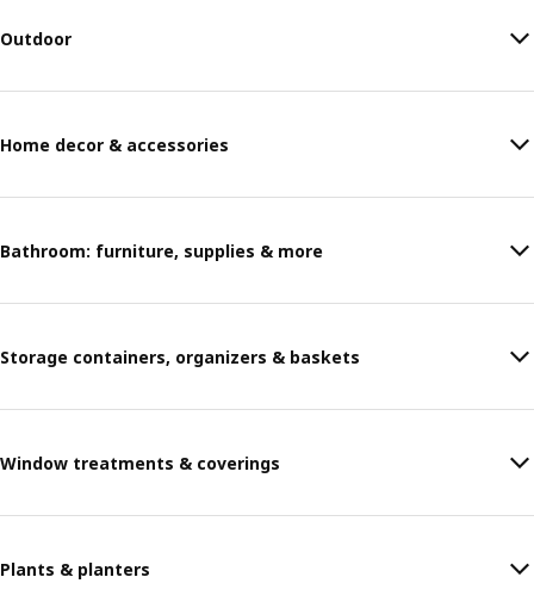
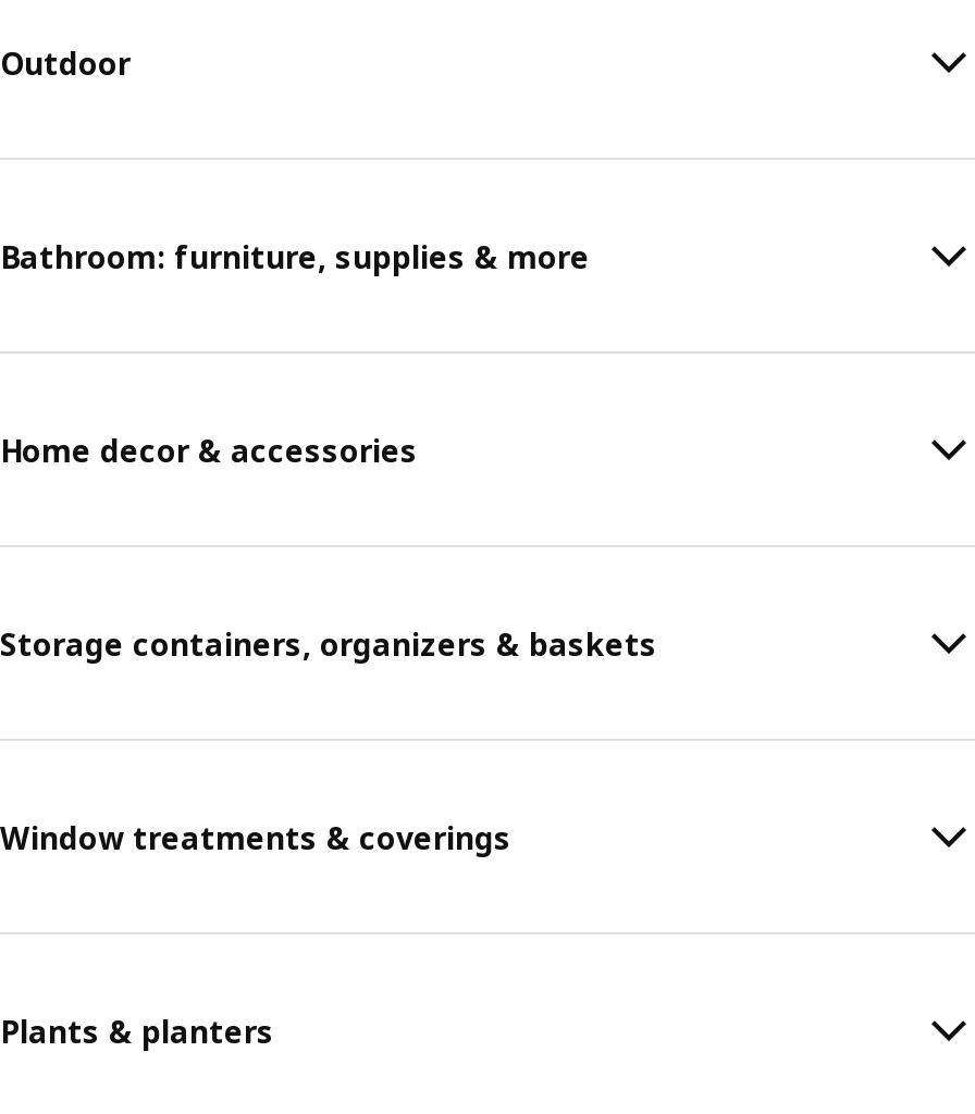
moved [0,133,229,156] -> [0,429,418,470]: Home decor & accessories
moved [0,239,323,262] -> [0,235,590,276]: Bathroom: furniture, supplies & more

